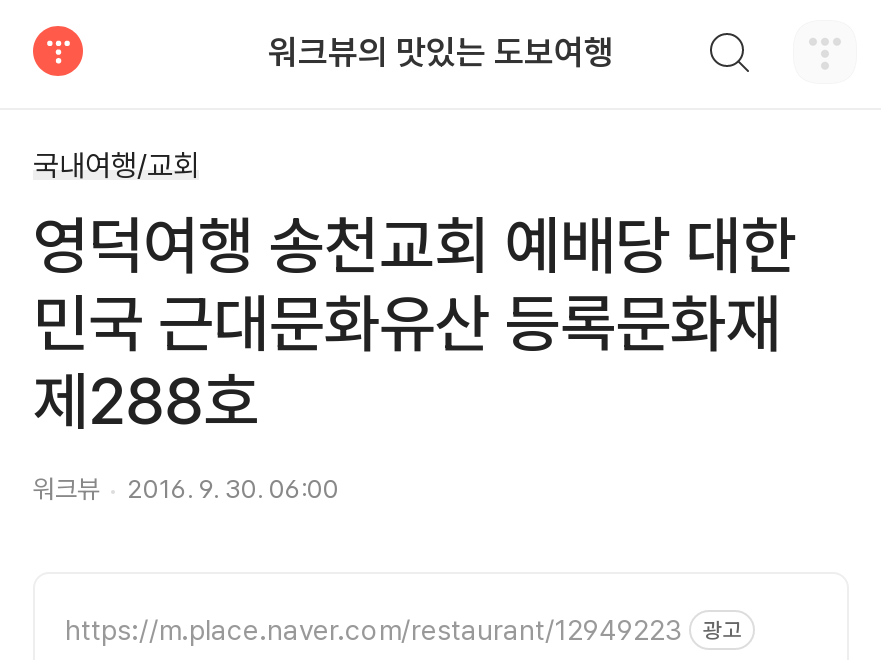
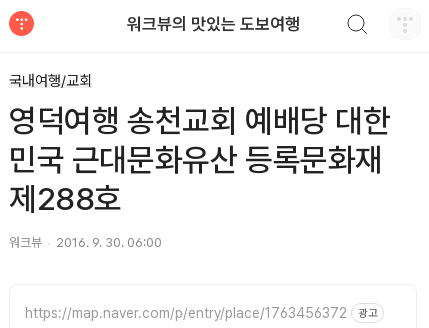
[65,613,681,645] https://m.place.naver.com/restaurant/12949223 -> [25,304,347,320] https://map.naver.com/p/entry/place/1763456372

